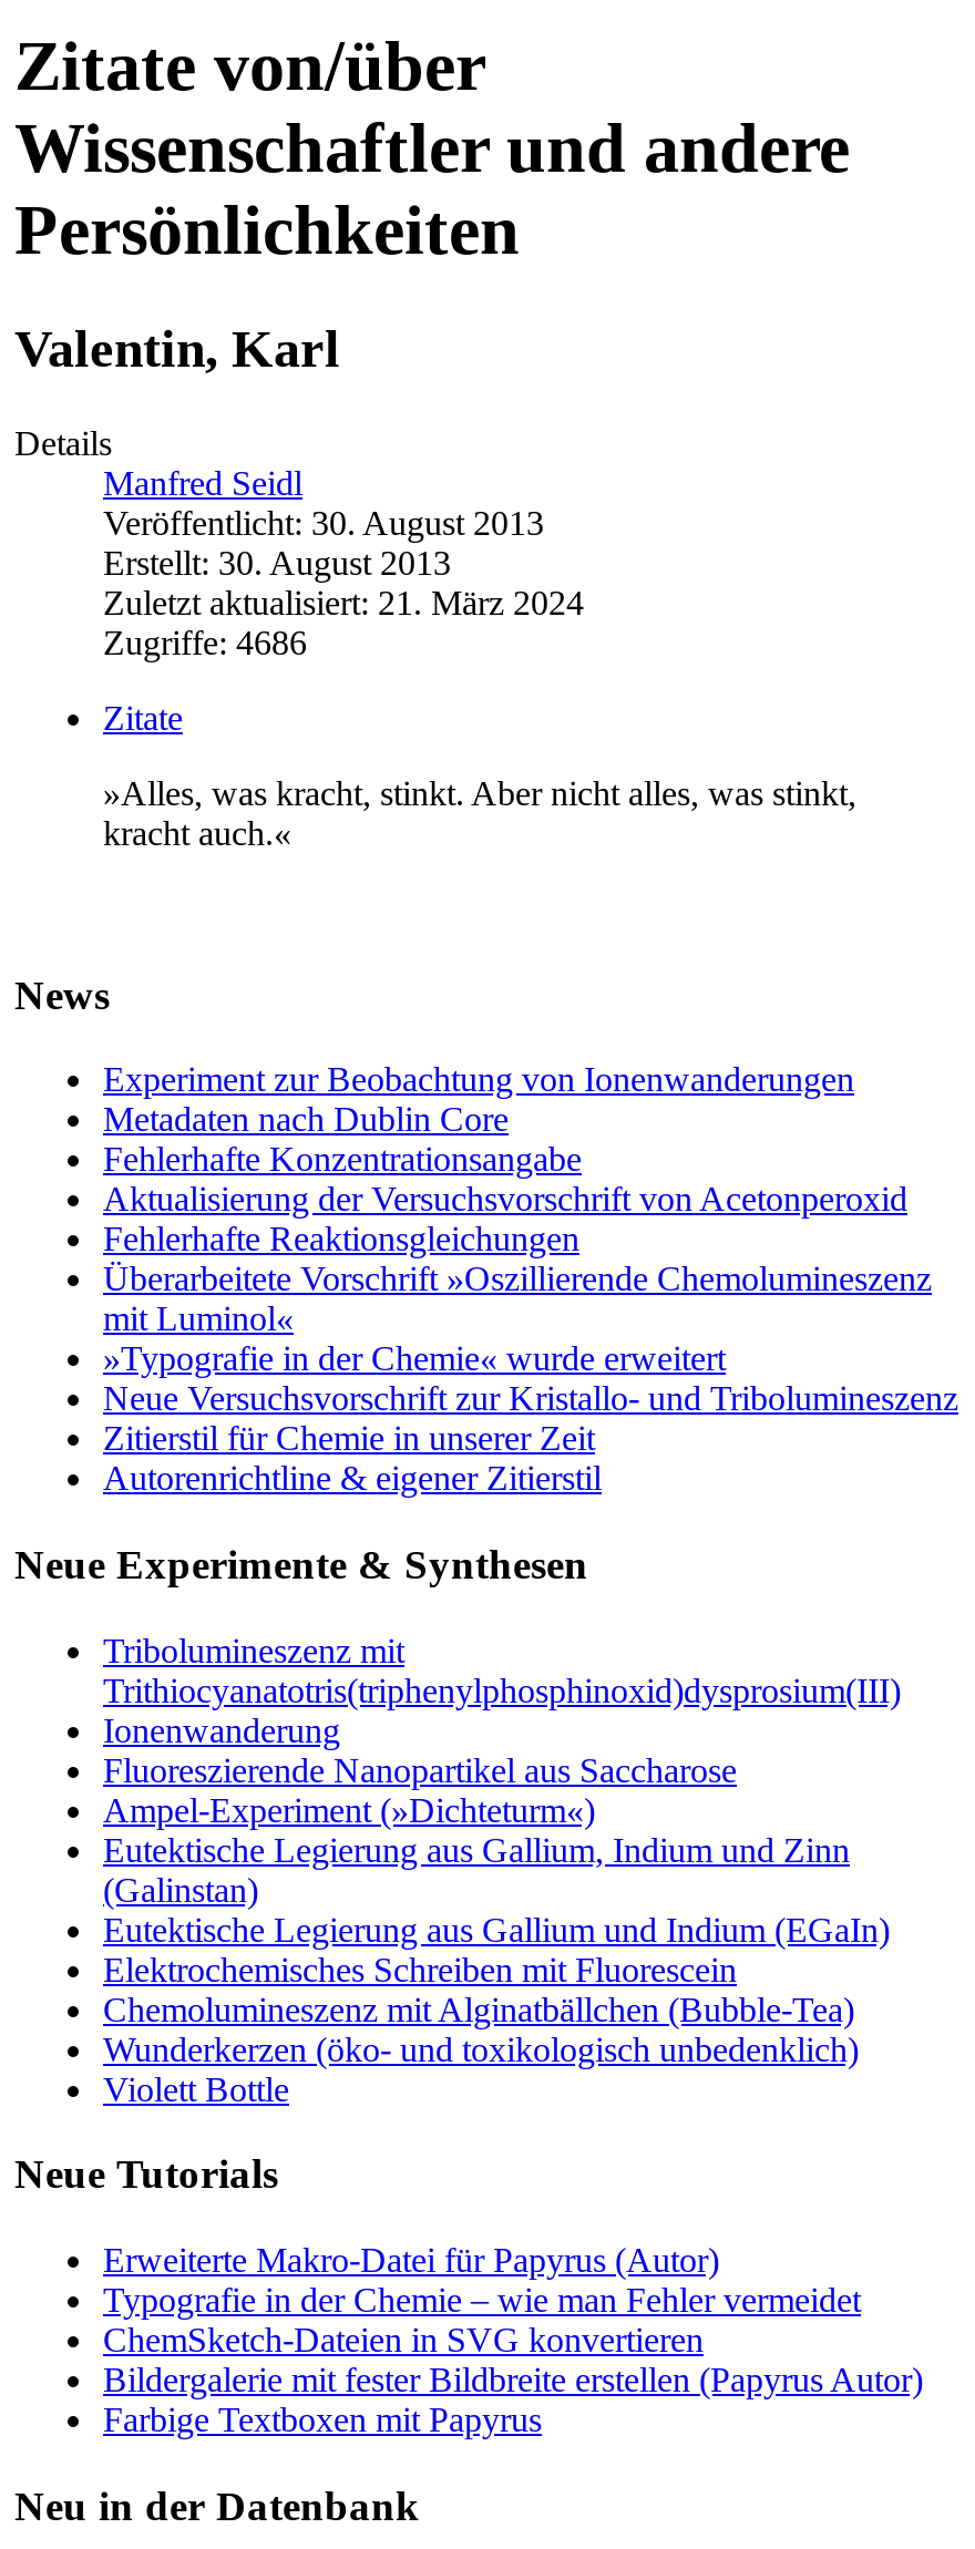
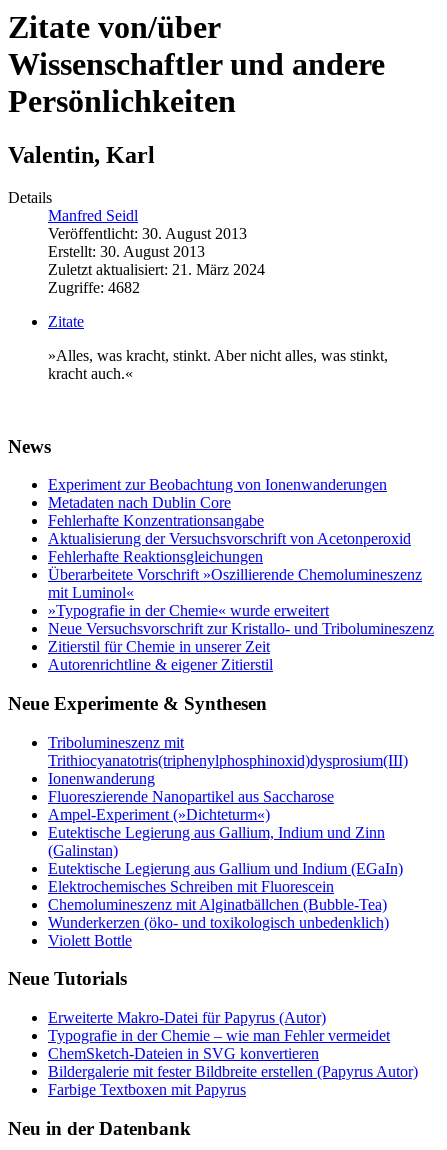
[103,623,307,661] Zugriffe: 4686 -> [48,279,140,296] Zugriffe: 4682

